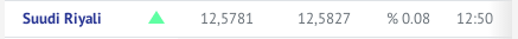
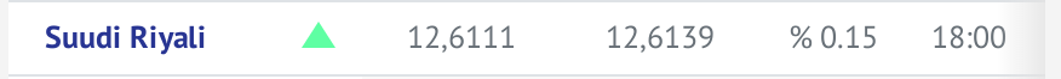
[200,8,253,28] 12,5781 -> [407,17,516,57] 12,6111
[297,8,350,28] 12,5827 -> [606,17,715,57] 12,6139
[386,8,430,28] % 0.08 -> [788,17,878,57] % 0.15
[456,8,493,28] 12:50 -> [931,17,1006,57] 18:00

